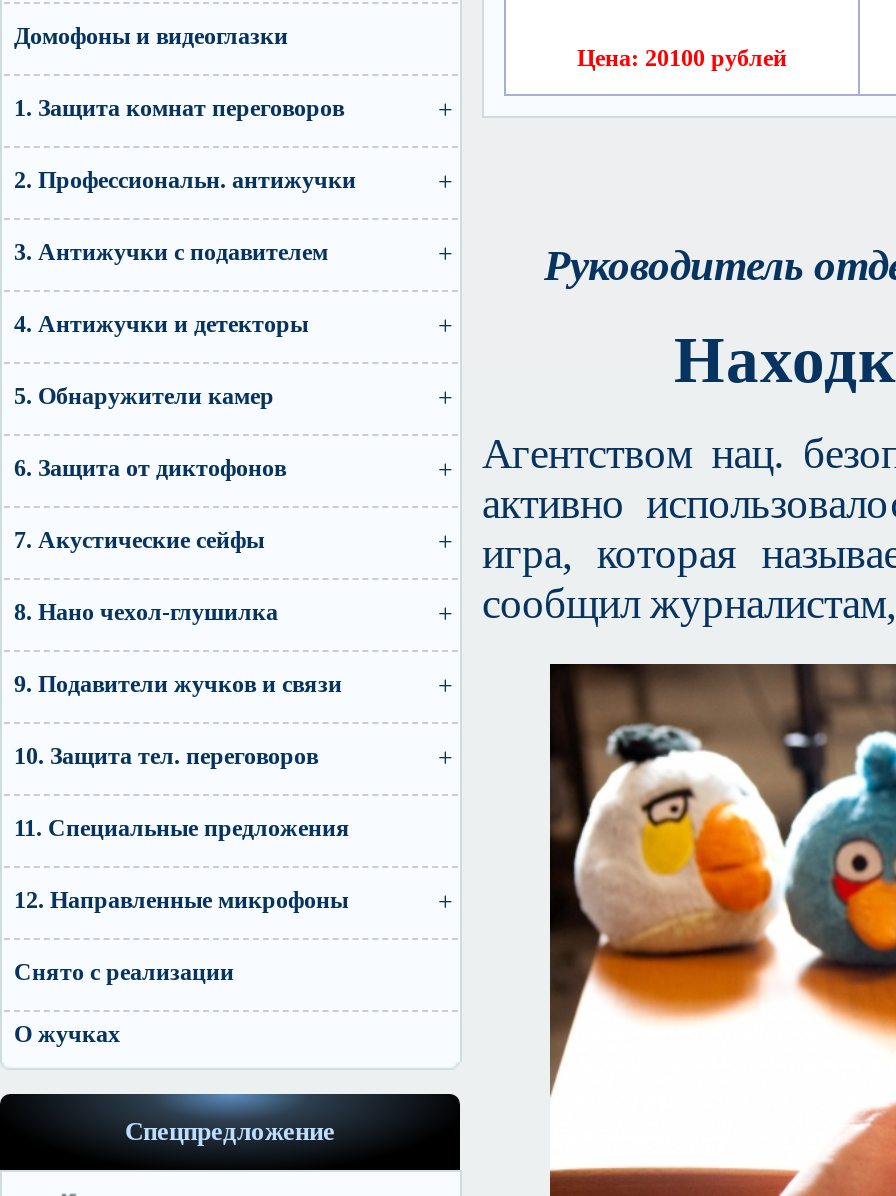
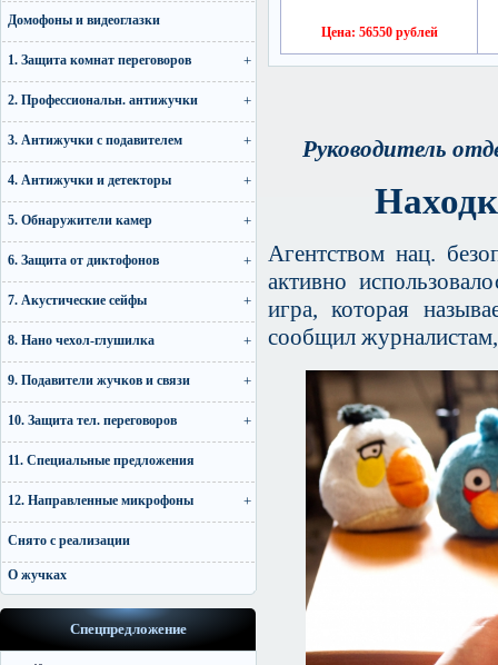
[577,44,787,72] Цена: 20100 рублей -> [321,24,437,40] Цена: 56550 рублей

